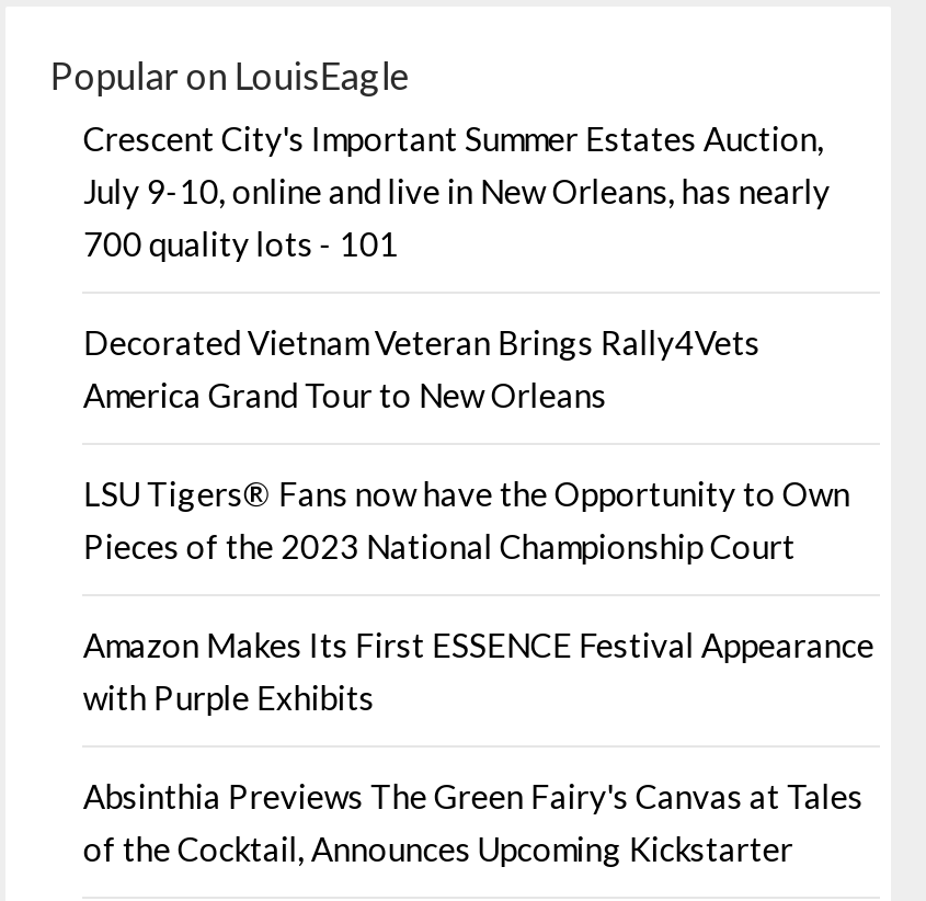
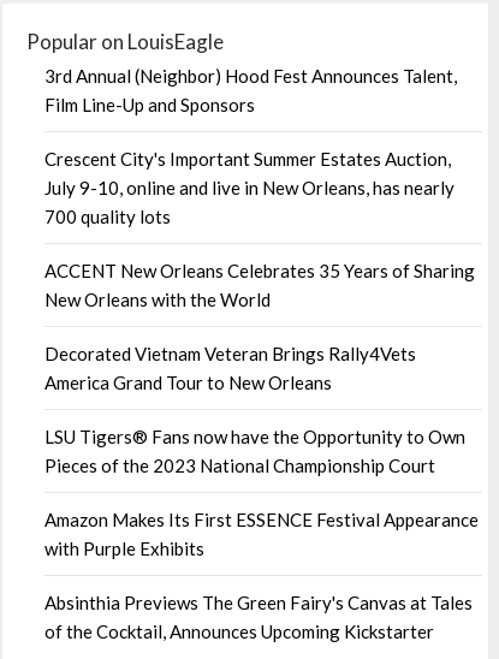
none -> [45,65,457,116] 3rd Annual (Neighbor) Hood Fest Announces Talent, | Film Line-Up and Sponsors
[83,224,399,264] 700 quality lots - 101 -> [45,206,475,310] 700 quality lots | ACCENT New Orleans Celebrates 35 Years of Sharing | New Orleans with the World

